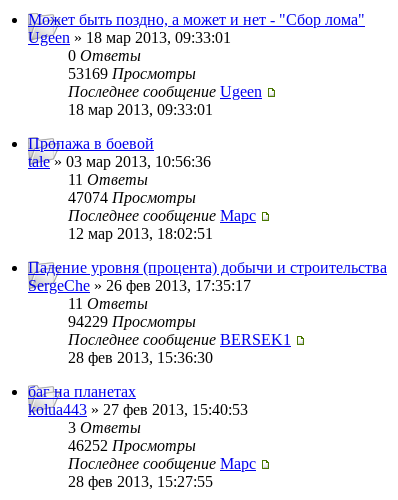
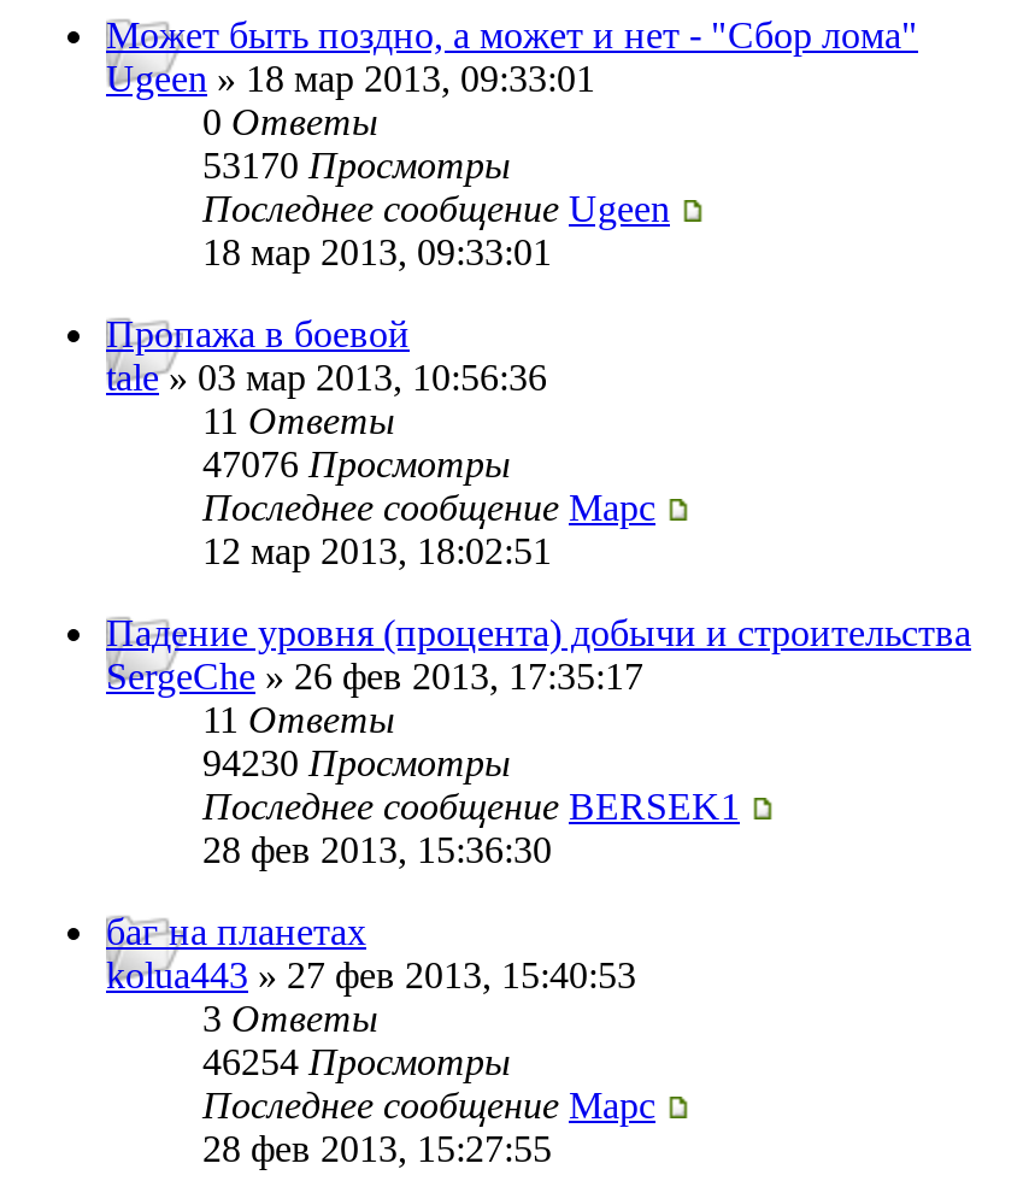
[68,65,196,82] 53169 Просмотры -> [202,145,511,186] 53170 Просмотры
[68,189,196,206] 47074 Просмотры -> [202,444,511,485] 47076 Просмотры
[68,313,196,330] 94229 Просмотры -> [202,743,511,784] 94230 Просмотры
[68,437,196,454] 46252 Просмотры -> [202,1042,511,1083] 46254 Просмотры

